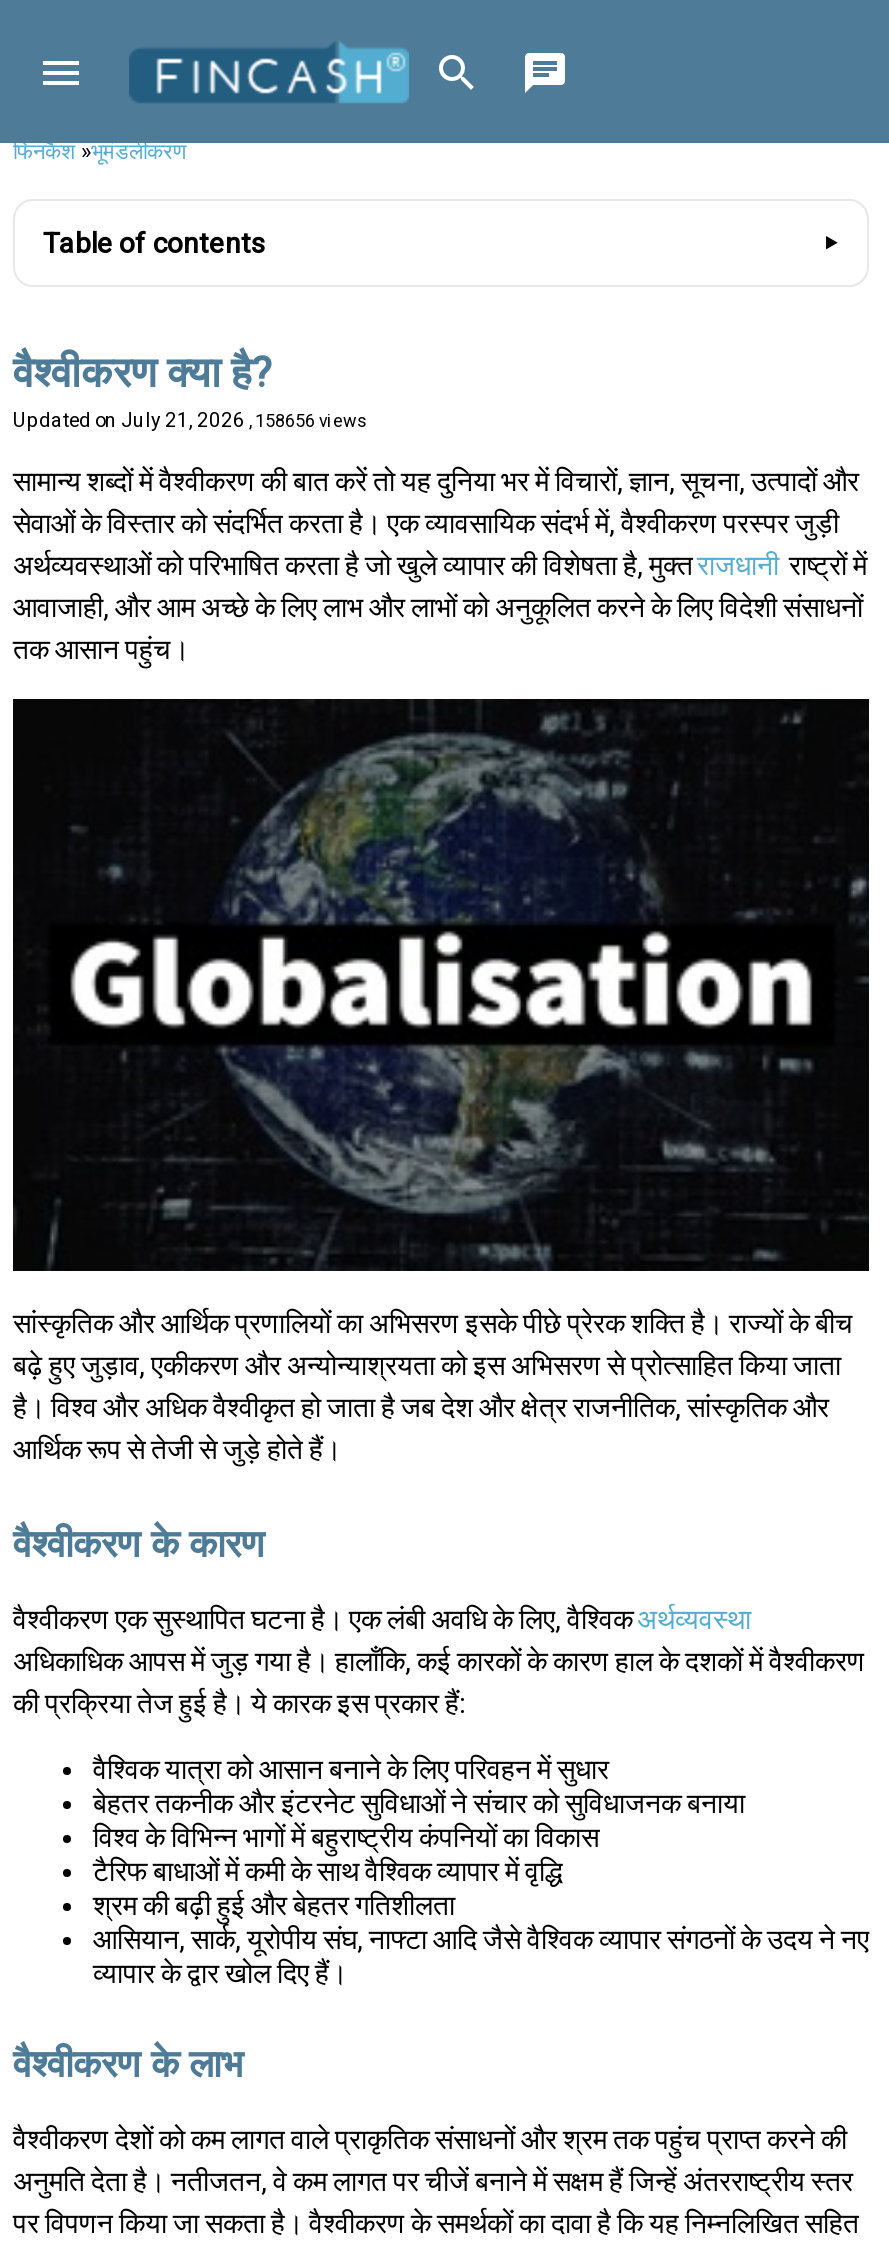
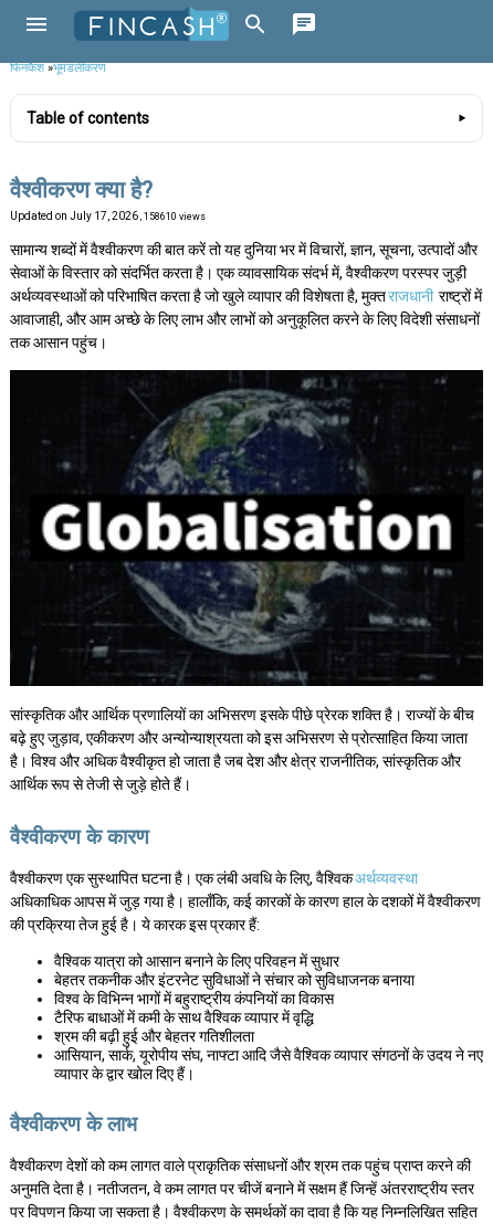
[13,410,367,432] Updated on July 21, 2026, 158656 views -> [10,210,206,222] Updated on July 17, 2026, 158610 views

